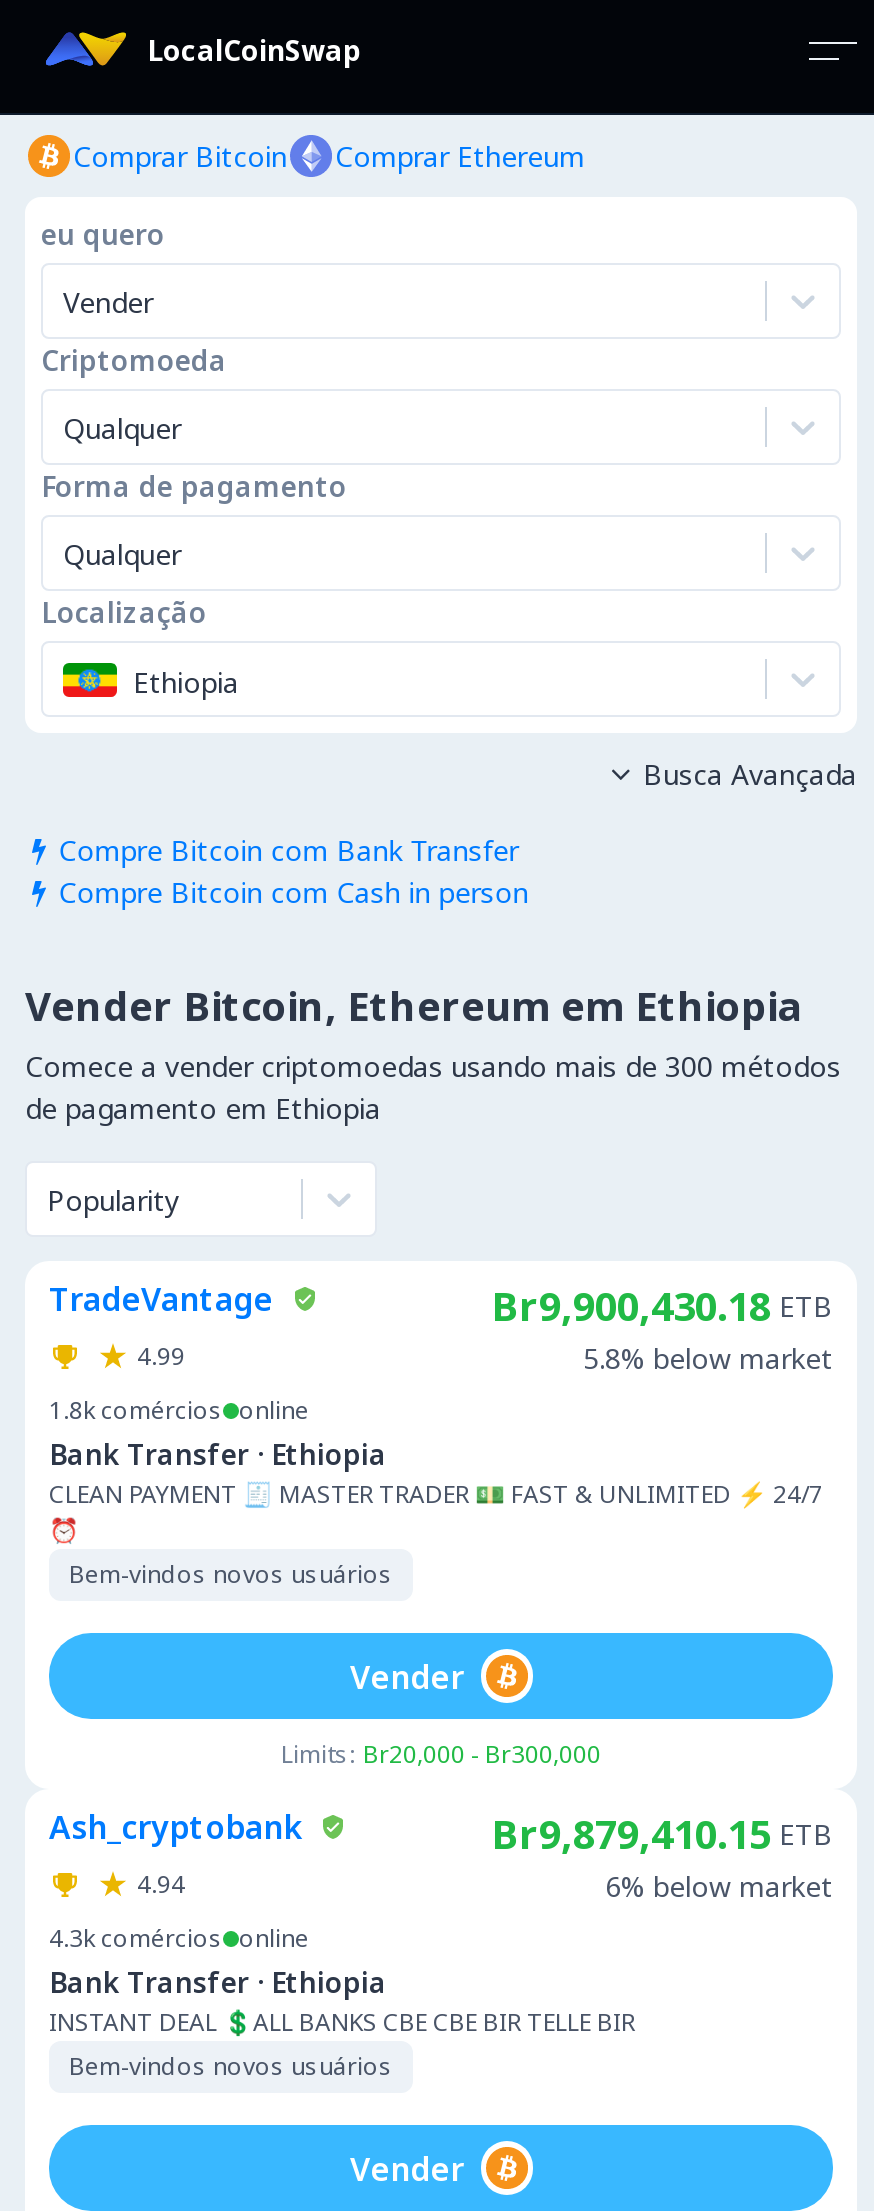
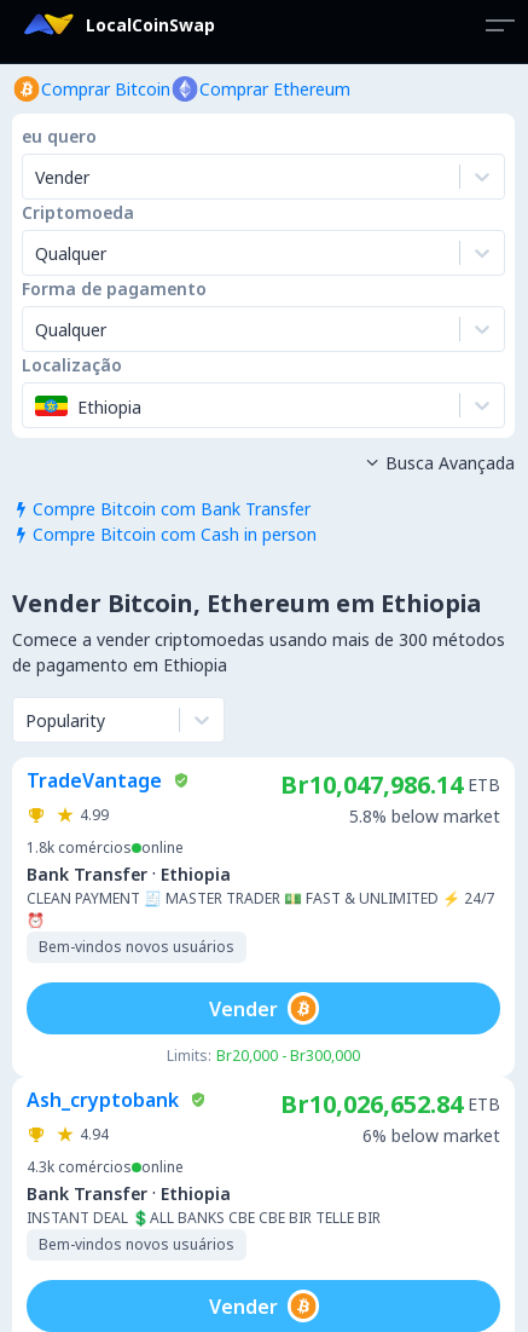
[491,1279,833,1333] Br9,900,430.18 ETB -> [280,768,500,801] Br10,047,986.14 ETB
[491,1807,833,1861] Br9,879,410.15 ETB -> [280,1088,500,1120] Br10,026,652.84 ETB

